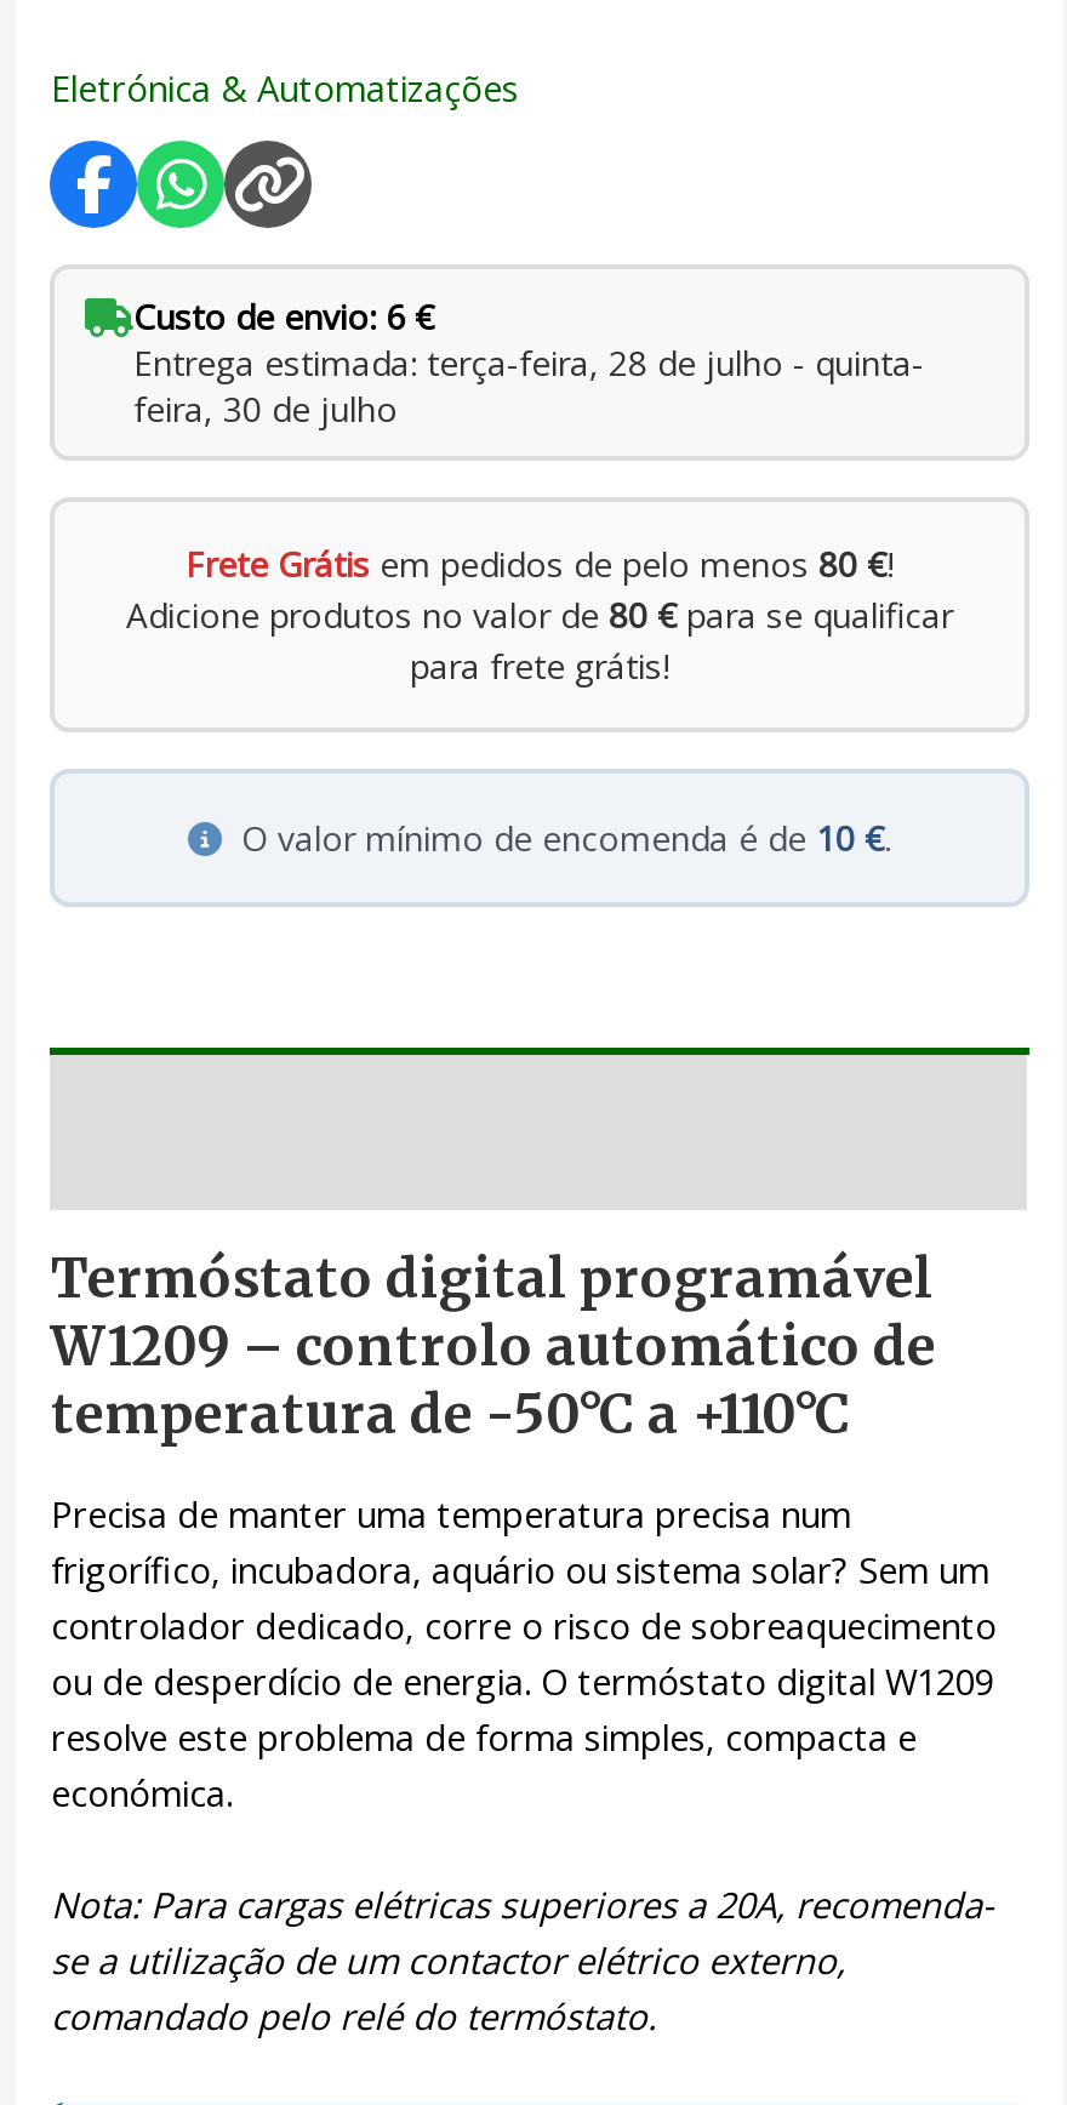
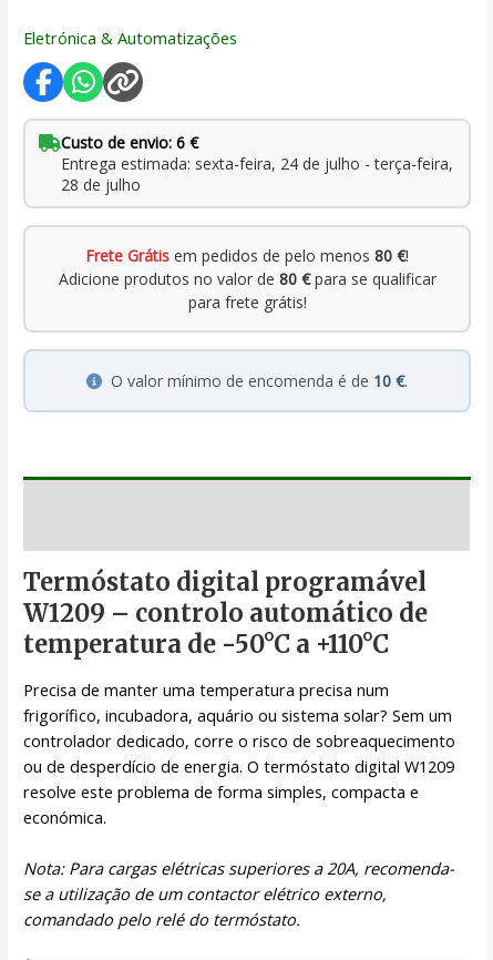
[133,339,924,431] Entrega estimada: terça-feira, 28 de julho - quinta- | feira, 30 de julho -> [61,153,454,195] Entrega estimada: sexta-feira, 24 de julho - terça-feira, | 28 de julho

